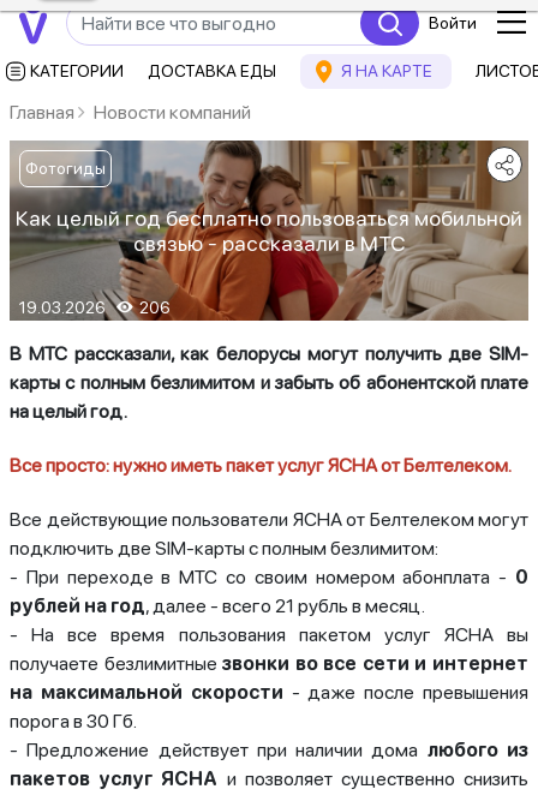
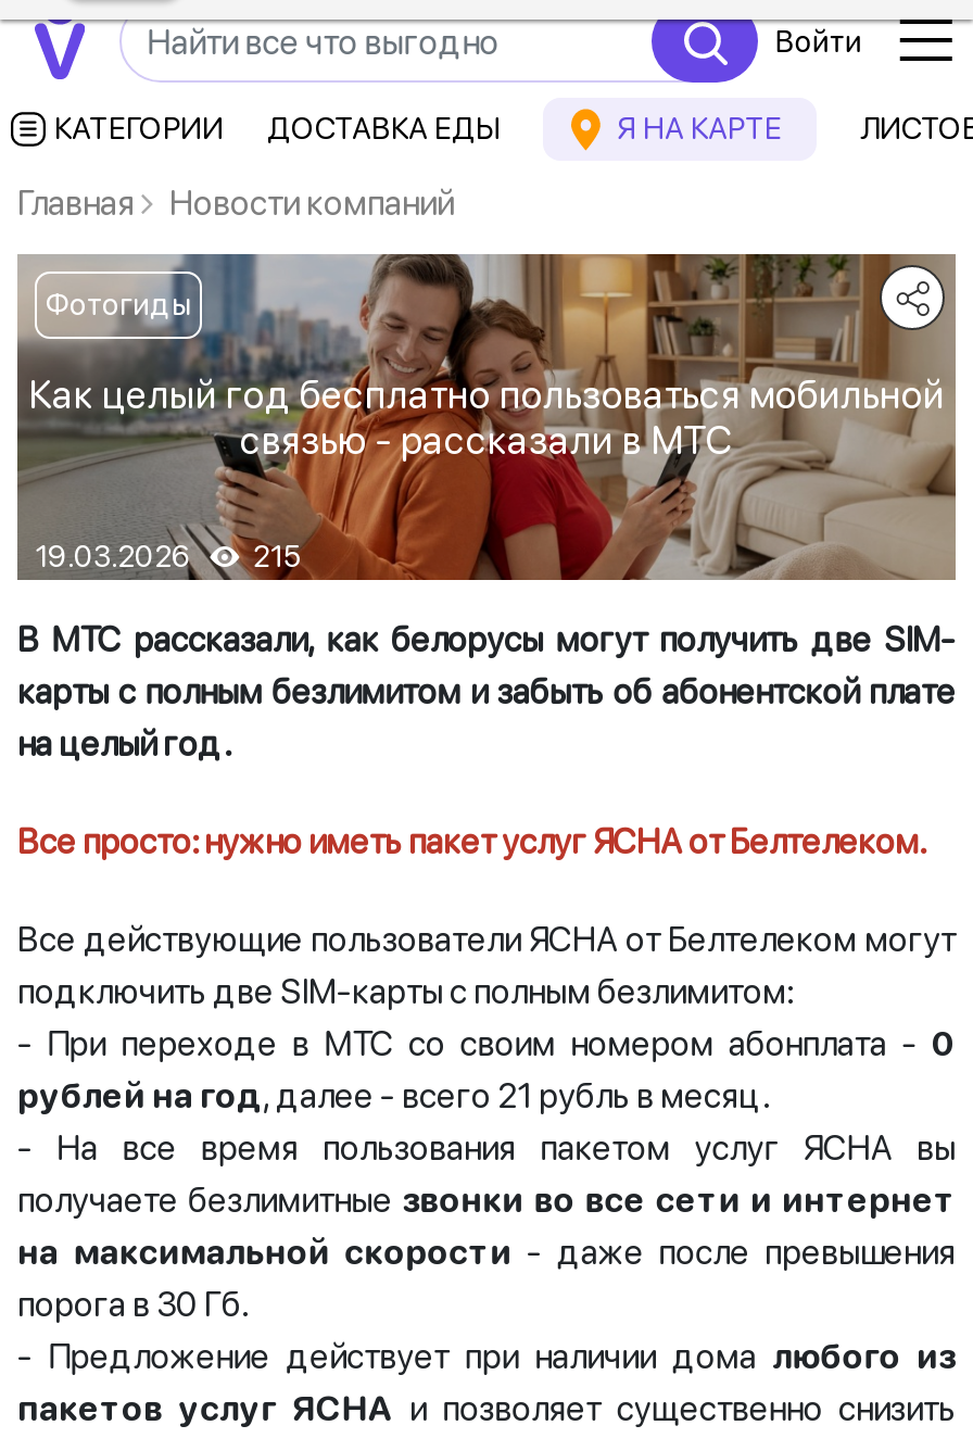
[19,298,171,317] 19.03.2026 206 -> [35,539,302,574] 19.03.2026 215

